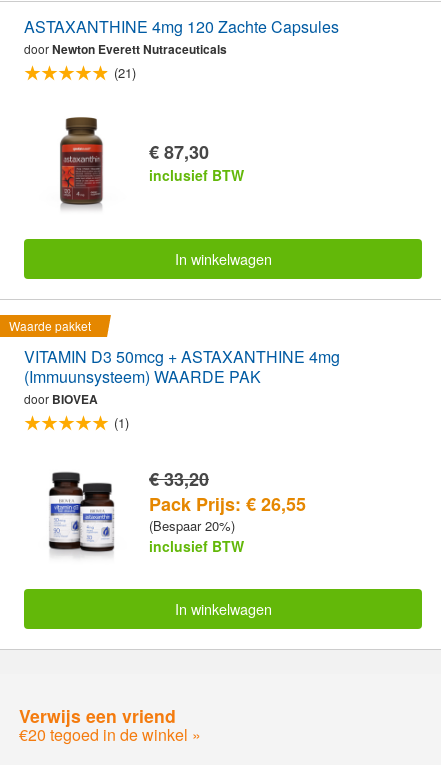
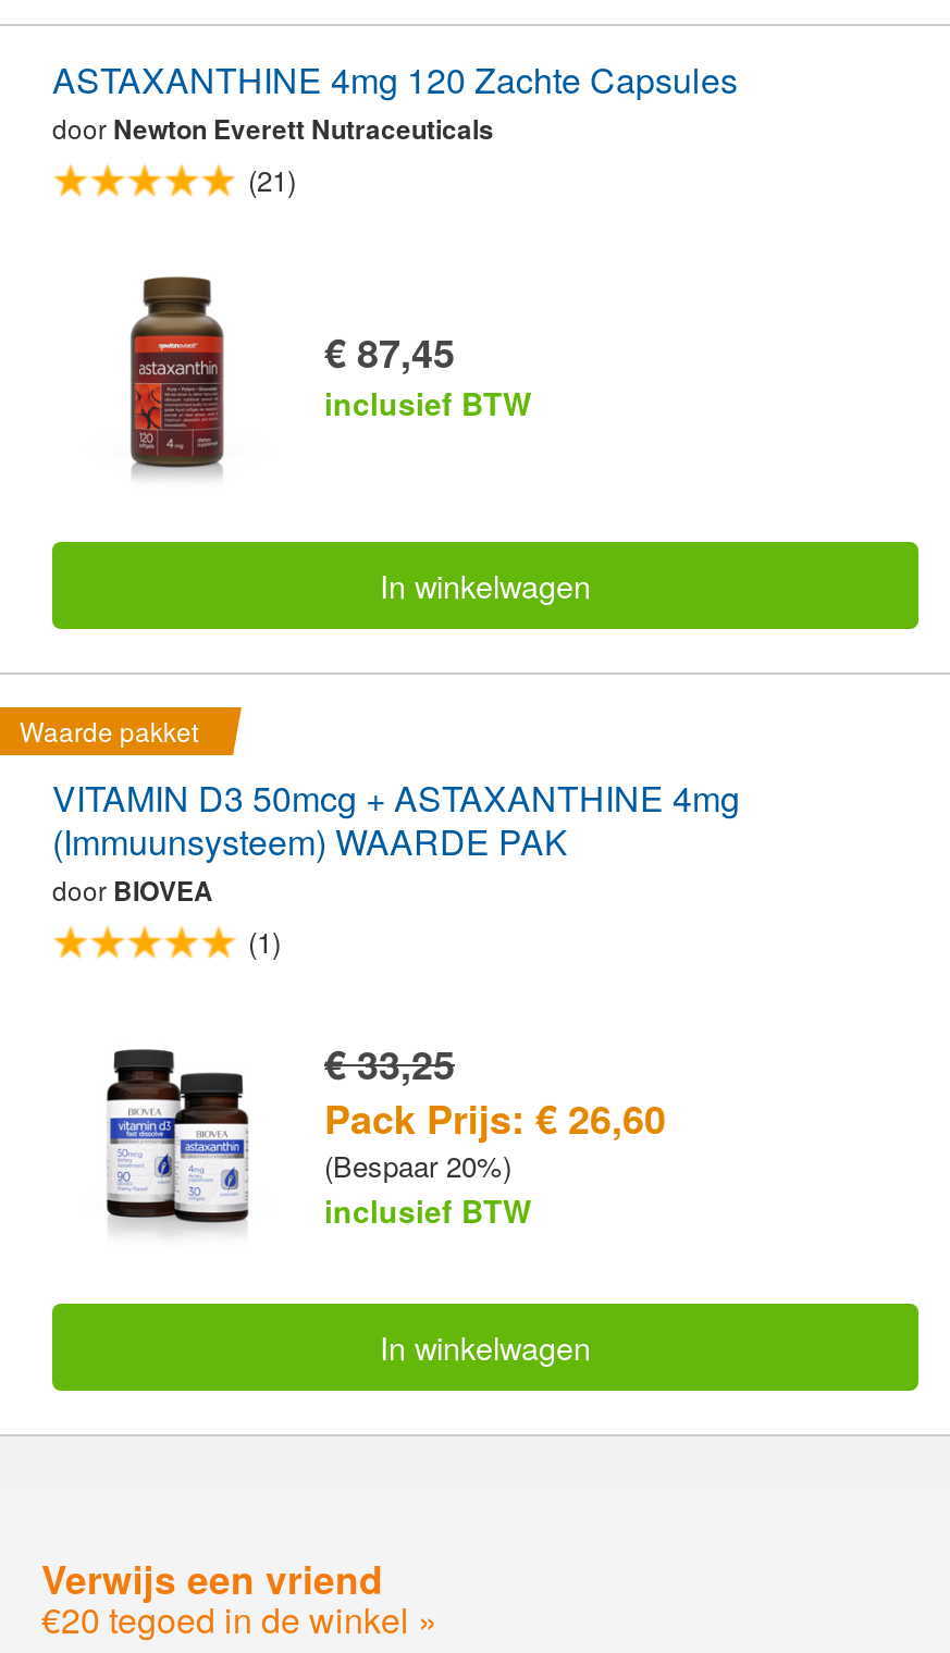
[149,138,209,164] € 87,30 -> [324,323,455,380] € 87,45
[149,466,209,492] € 33,20 -> [324,1037,455,1093] € 33,25
[149,491,306,517] Pack Prijs: € 26,55 -> [324,1091,666,1148] Pack Prijs: € 26,60

